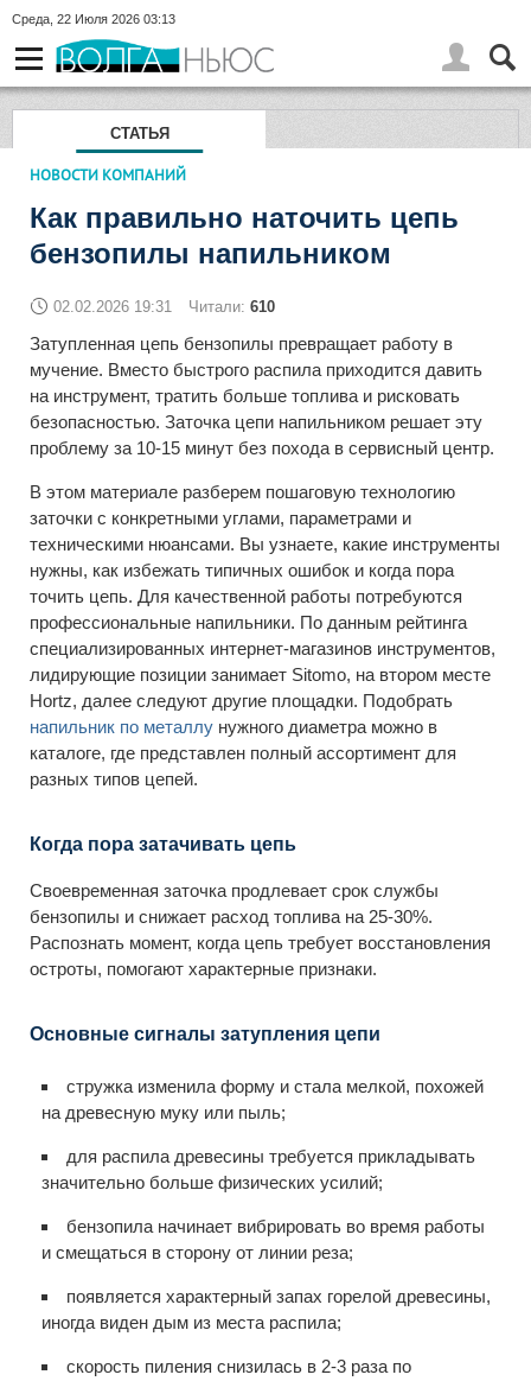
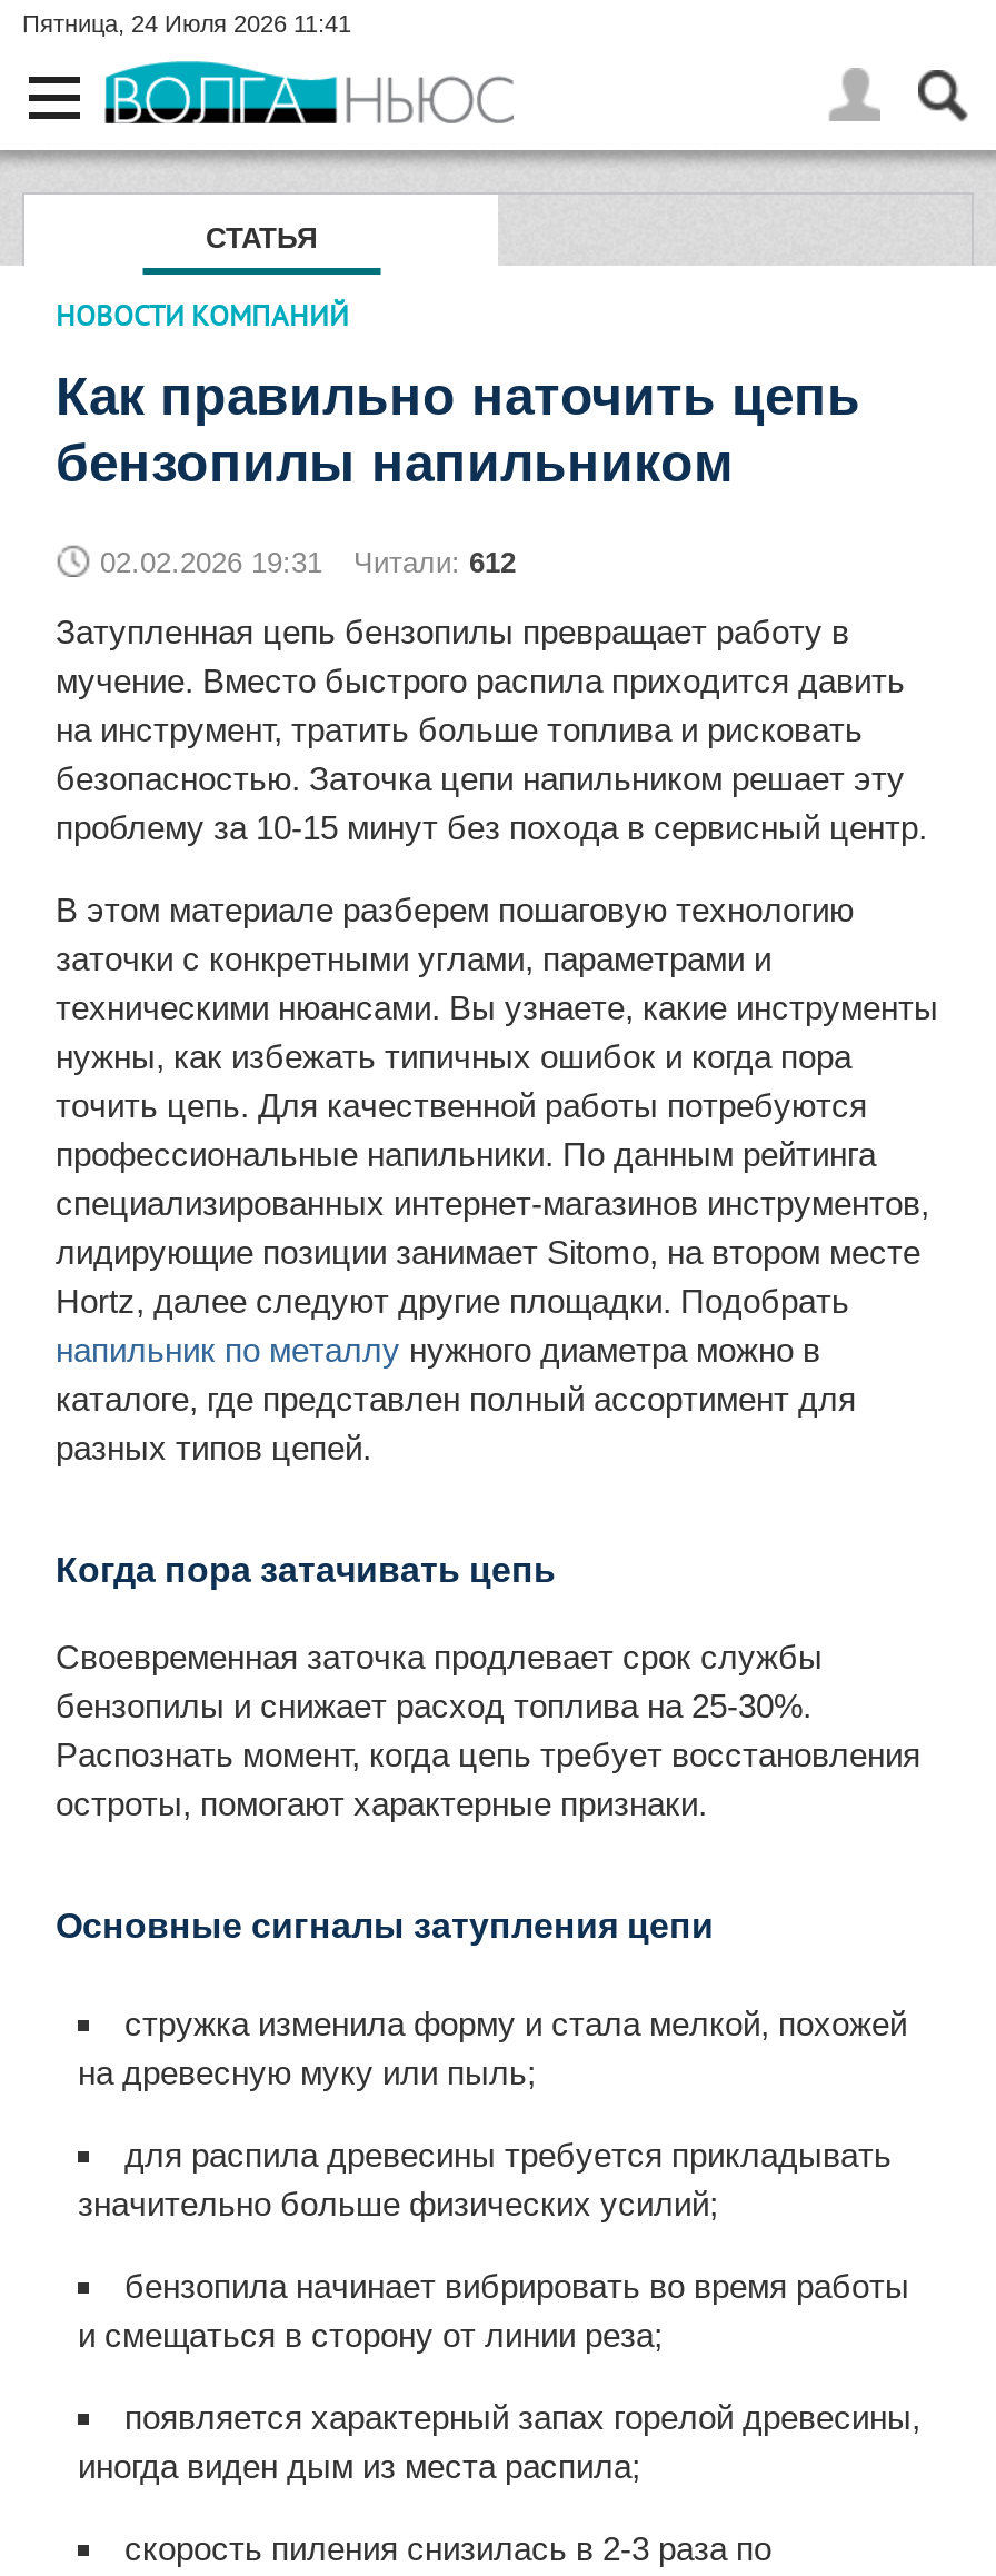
[12,12,175,26] Среда, 22 Июля 2026 03:13 -> [22,10,351,37] Пятница, 24 Июля 2026 11:41
[49,298,275,316] 02.02.2026 19:31 Читали: 610 -> [91,546,516,579] 02.02.2026 19:31 Читали: 612

